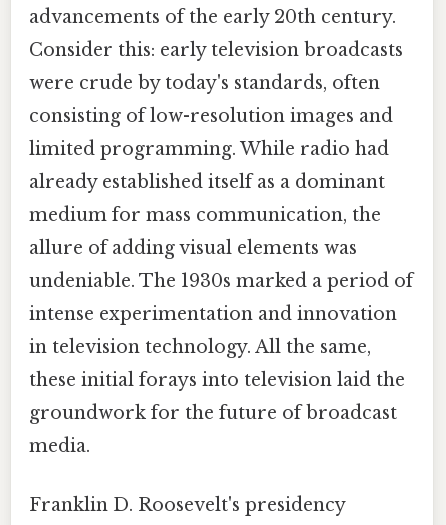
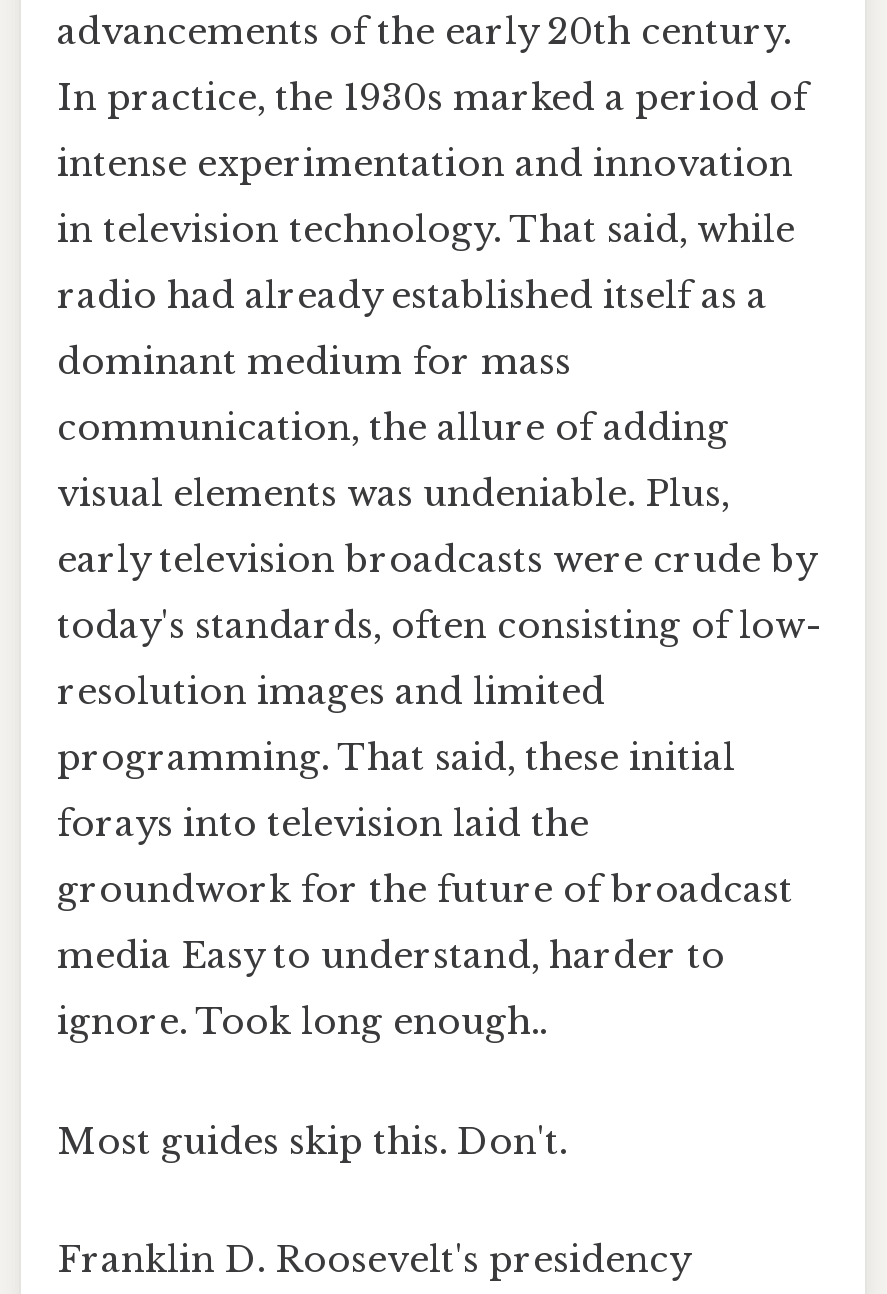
[29,39,413,292] Consider this: early television broadcasts | were crude by today's standards, often | consisting of low-resolution images and | limited programming. While radio had | already established itself as a dominant | medium for mass communication, the | allure of adding visual elements was | undeniable. The 1930s marked a period of -> [57,76,807,120] In practice, the 1930s marked a period of
moved [29,303,397,325] -> [57,142,793,186]: intense experimentation and innovation
[29,336,405,391] in television technology. All the same, | these initial forays into television laid the -> [57,208,819,846] in television technology. That said, while | radio had already established itself as a | dominant medium for mass | communication, the allure of adding | visual elements was undeniable. Plus, | early television broadcasts were crude by | today's standards, often consisting of low- | resolution images and limited | programming. That said, these initial | forays into television laid the
[29,435,90,457] media. -> [57,934,725,1163] media Easy to understand, harder to | ignore. Took long enough.. | Most guides skip this. Don't.

